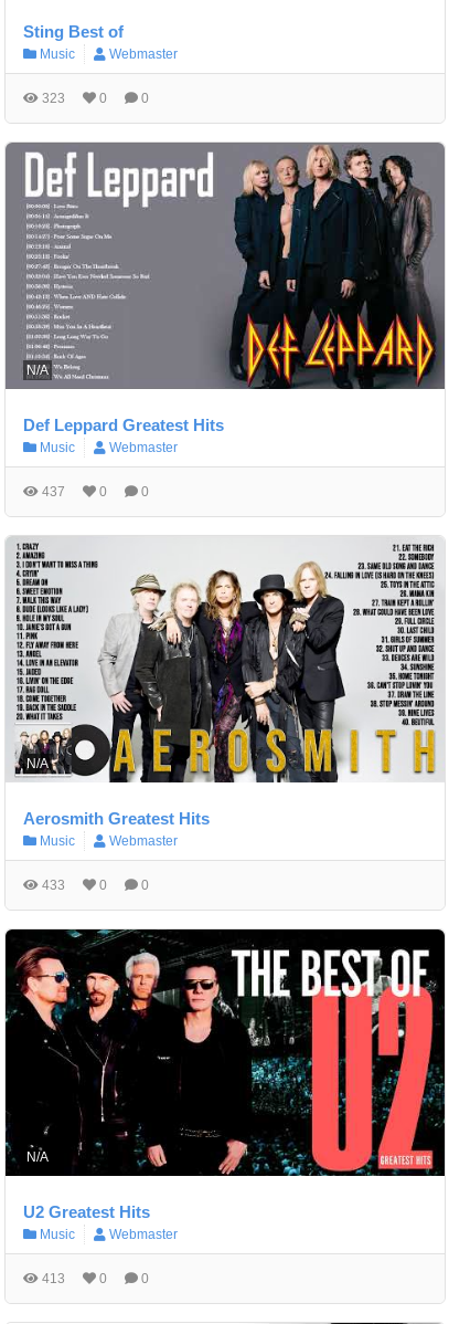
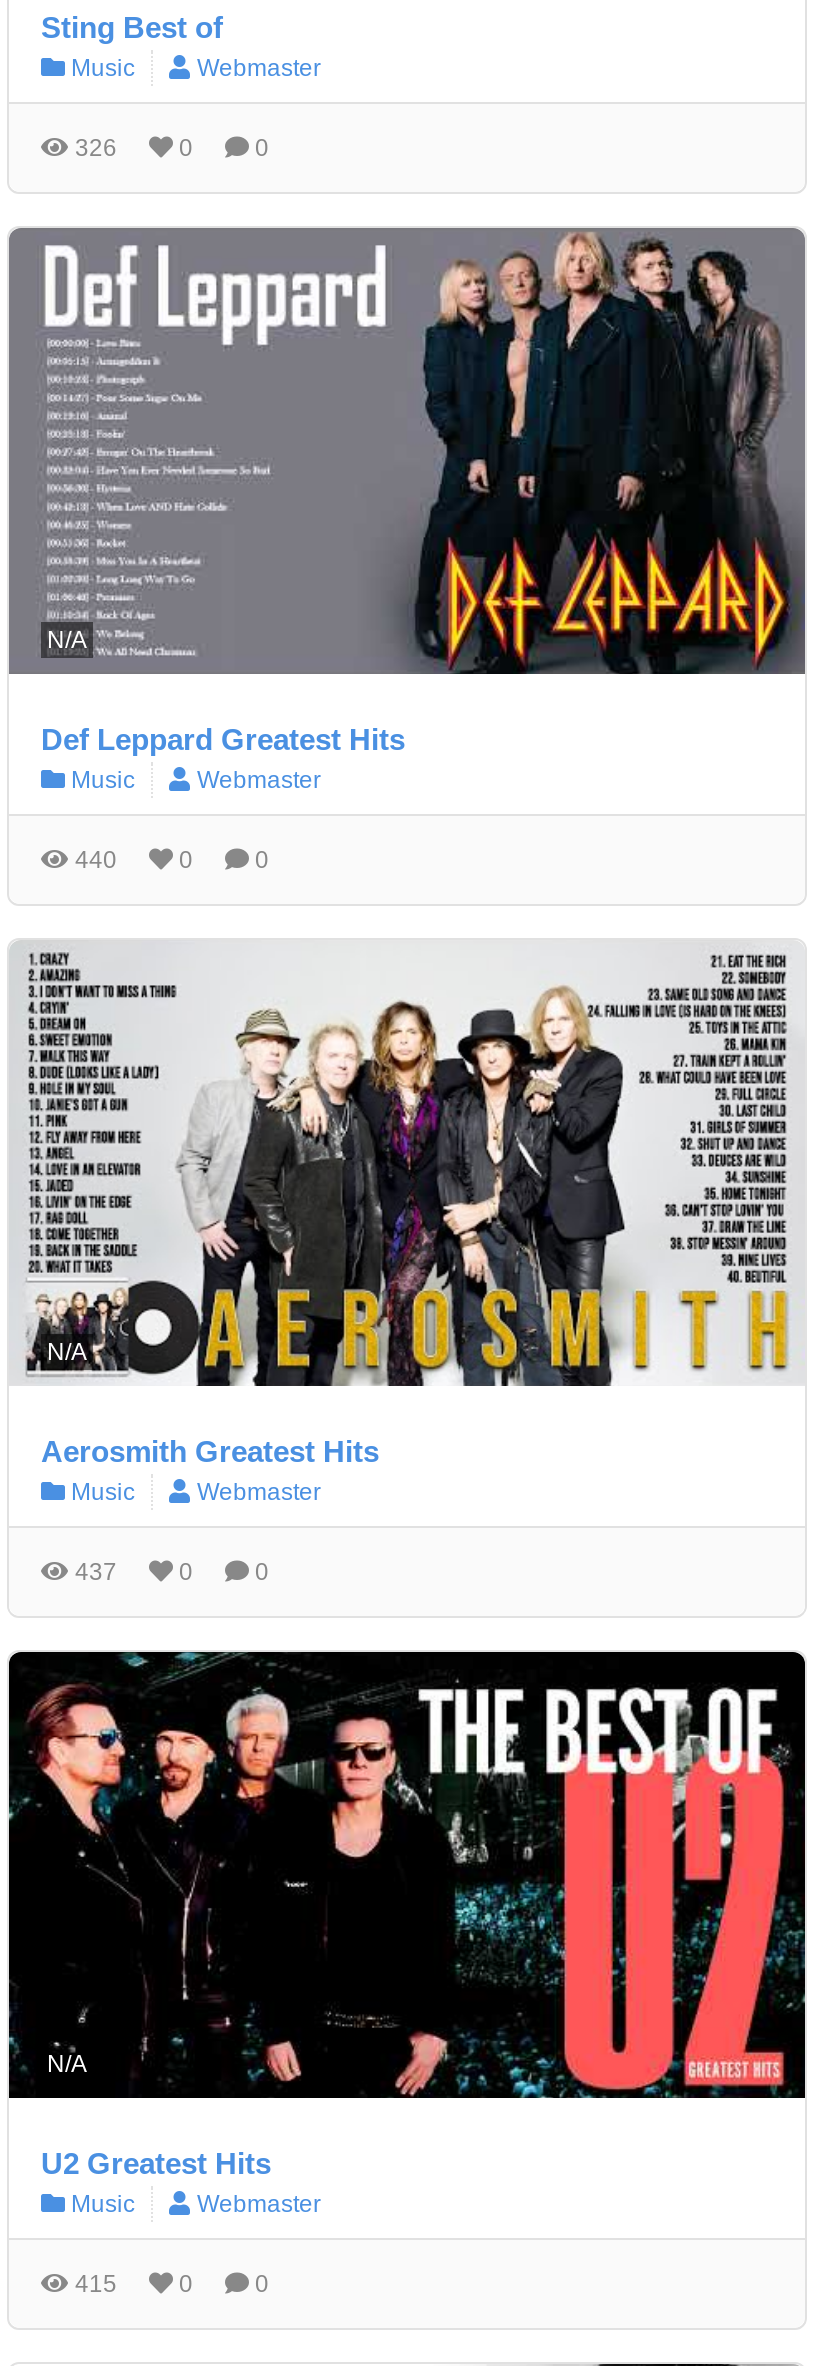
[39,91,149,106] 323 0 0 -> [69,135,269,163] 326 0 0
[39,484,149,500] 437 0 0 -> [69,846,269,874] 440 0 0
[39,878,149,893] 433 0 0 -> [69,1558,269,1586] 437 0 0
[39,1271,149,1286] 413 0 0 -> [69,2270,269,2298] 415 0 0

